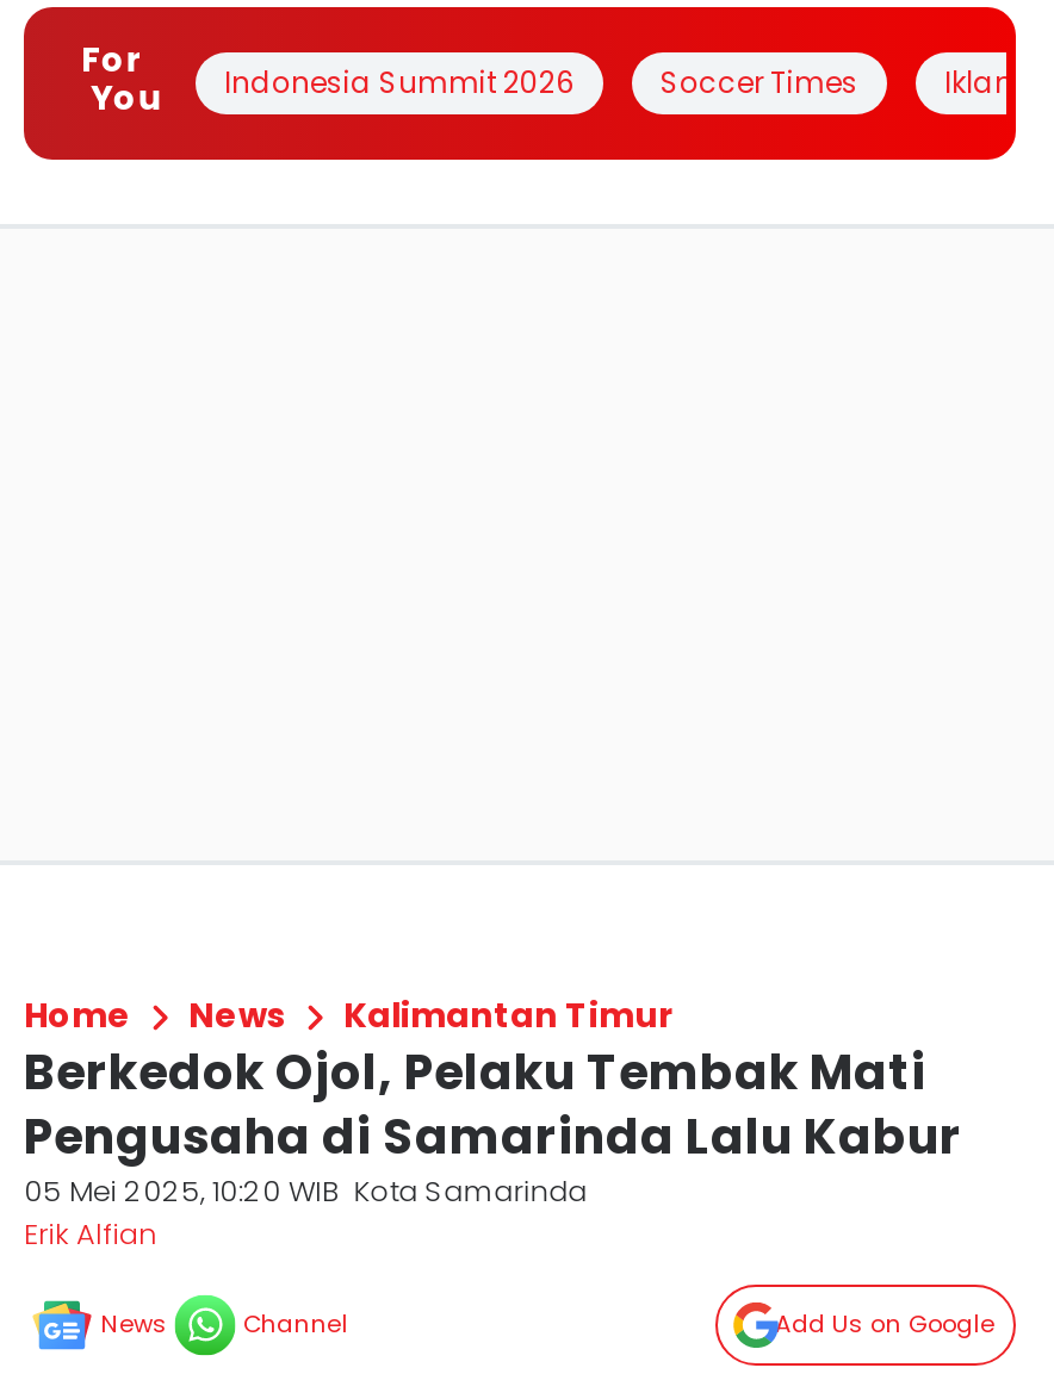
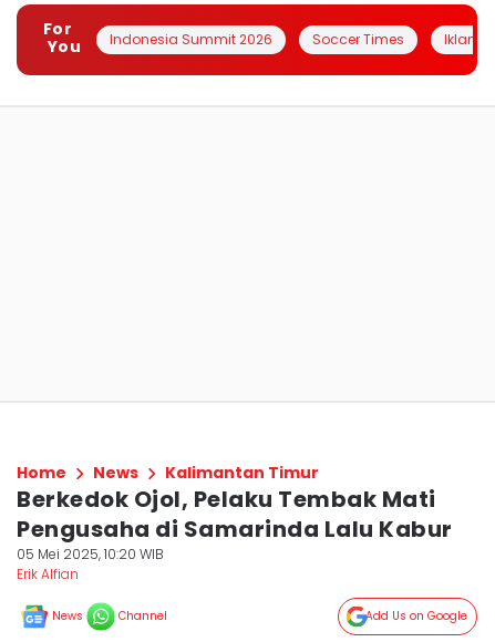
[24,1170,587,1211] 05 Mei 2025, 10:20 WIB Kota Samarinda -> [17,545,164,563] 05 Mei 2025, 10:20 WIB

